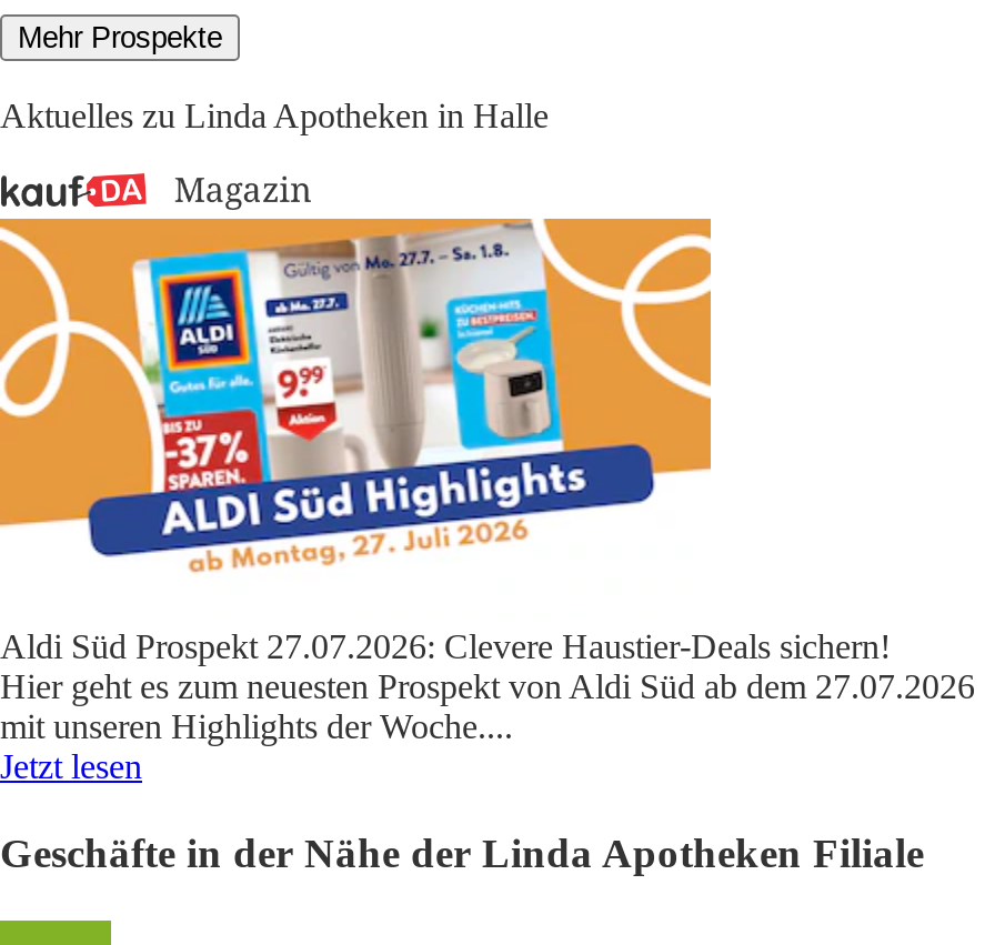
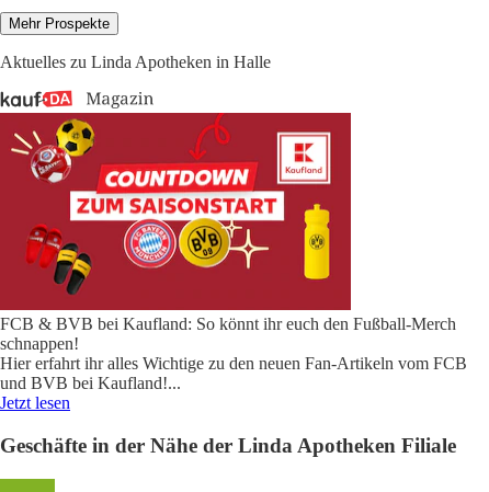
[0,217,975,746] [image] | Aldi Süd Prospekt 27.07.2026: Clevere Haustier-Deals sichern! | Hier geht es zum neuesten Prospekt von Aldi Süd ab dem 27.07.2026 | mit unseren Highlights der Woche.... -> [0,112,467,393] [image] | FCB & BVB bei Kaufland: So könnt ihr euch den Fußball-Merch | schnappen! | Hier erfahrt ihr alles Wichtige zu den neuen Fan-Artikeln vom FCB | und BVB bei Kaufland!...

